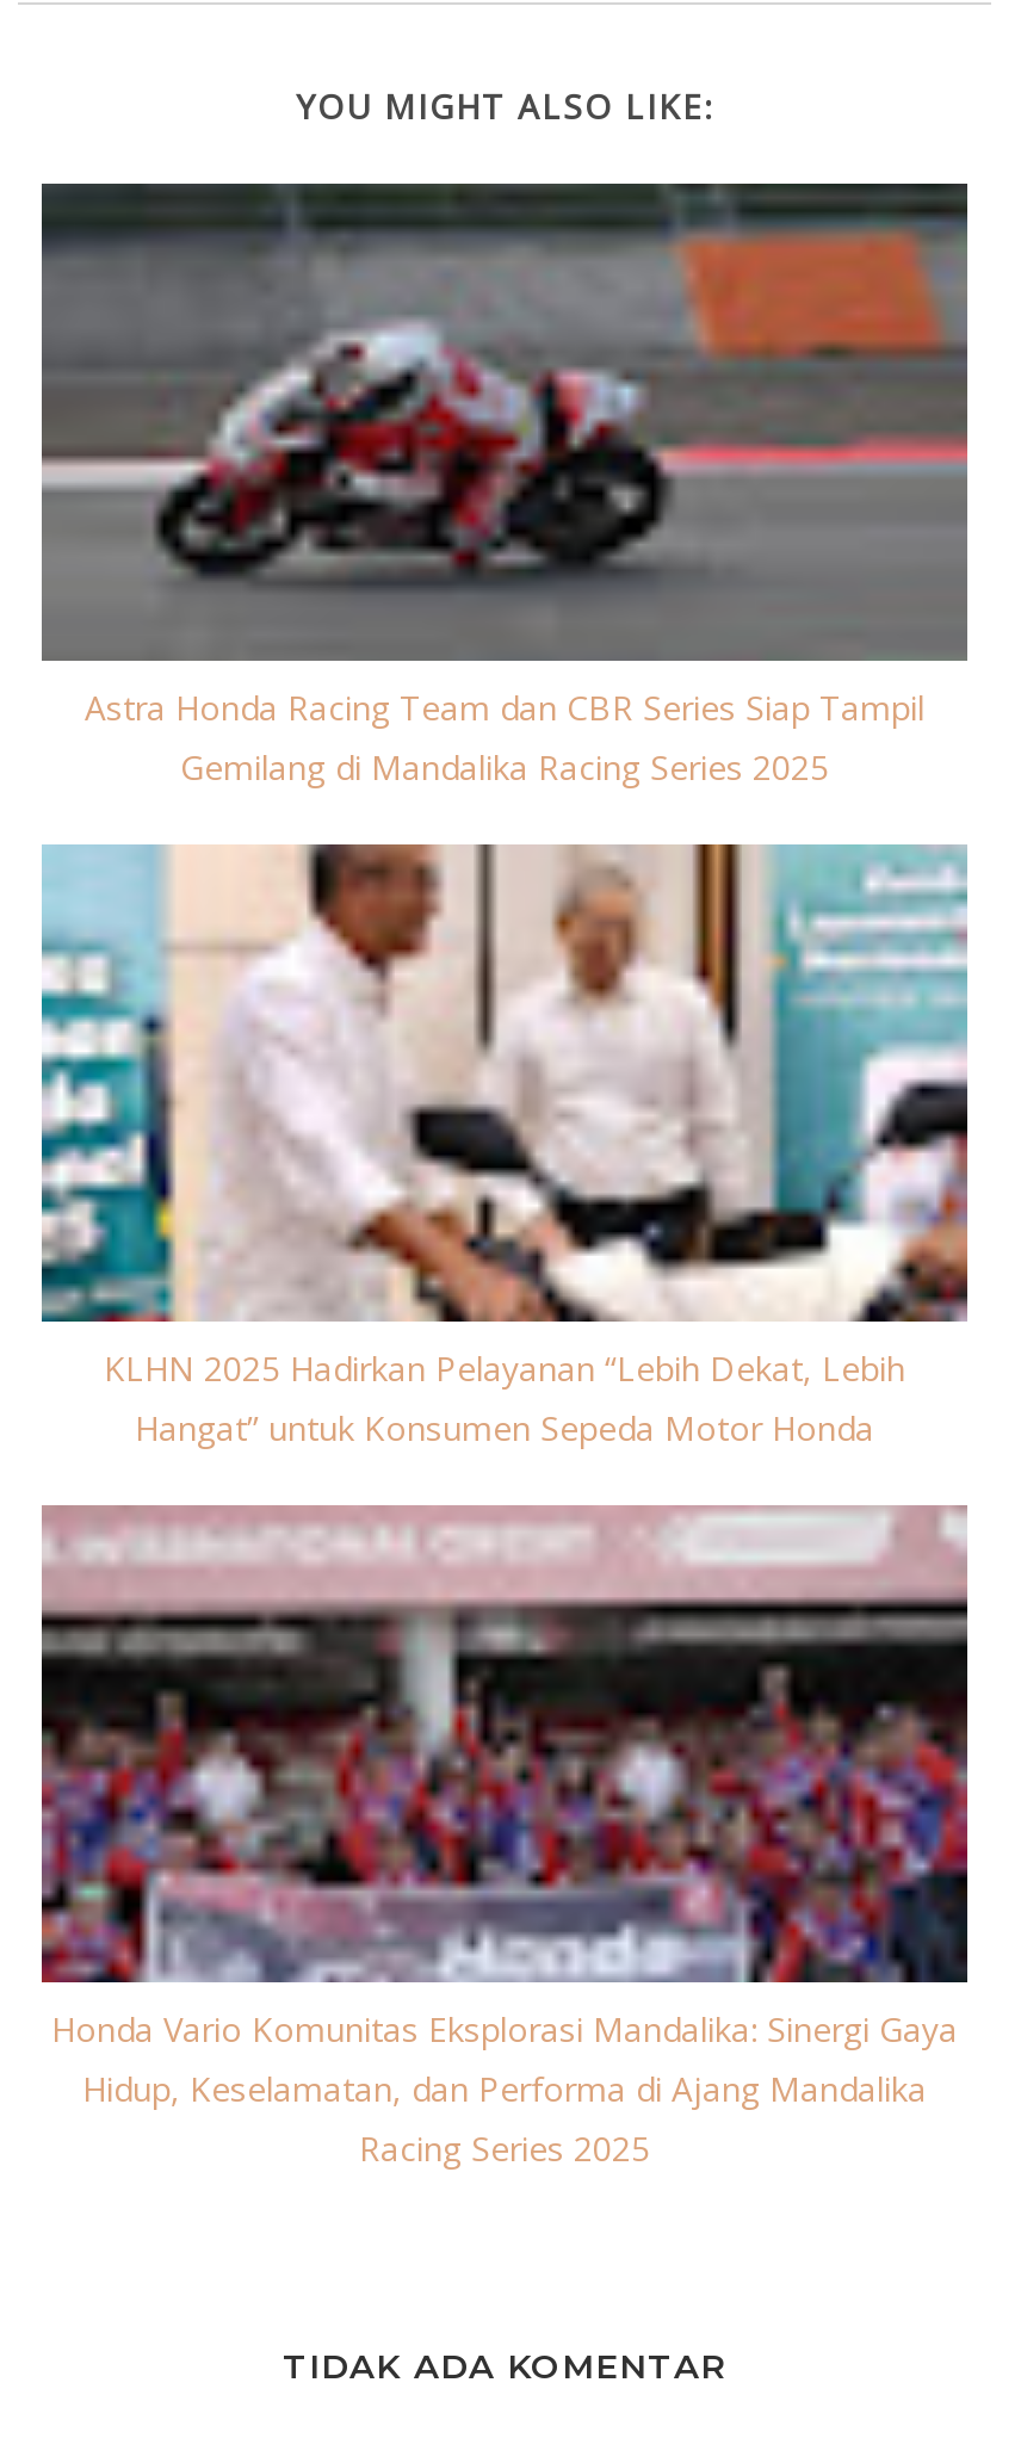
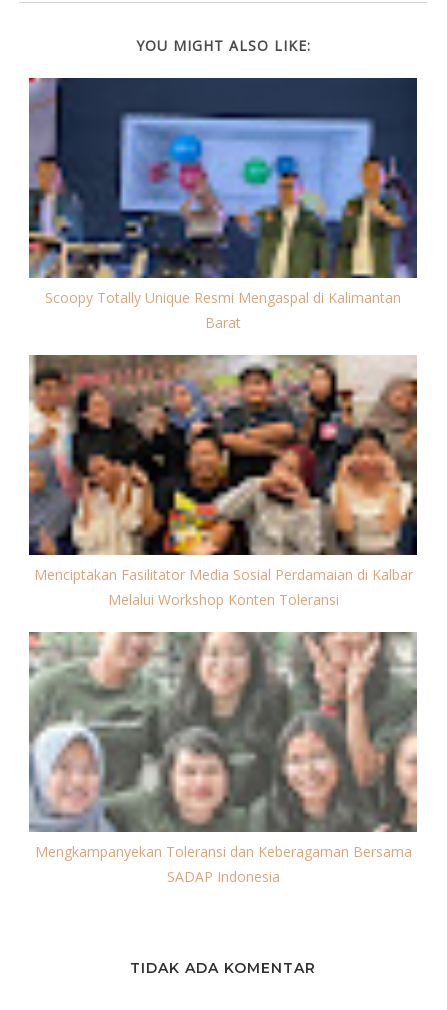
[39,181,970,791] [image] | Astra Honda Racing Team dan CBR Series Siap Tampil | Gemilang di Mandalika Racing Series 2025 -> [28,77,417,332] [image] | Scoopy Totally Unique Resmi Mengaspal di Kalimantan | Barat
[39,844,970,1451] [image] | KLHN 2025 Hadirkan Pelayanan “Lebih Dekat, Lebih | Hangat” untuk Konsumen Sepeda Motor Honda -> [28,354,418,609] [image] | Menciptakan Fasilitator Media Sosial Perdamaian di Kalbar | Melalui Workshop Konten Toleransi
[39,1505,970,2172] [image] | Honda Vario Komunitas Eksplorasi Mandalika: Sinergi Gaya | Hidup, Keselamatan, dan Performa di Ajang Mandalika | Racing Series 2025 -> [29,632,417,886] [image] | Mengkampanyekan Toleransi dan Keberagaman Bersama | SADAP Indonesia

